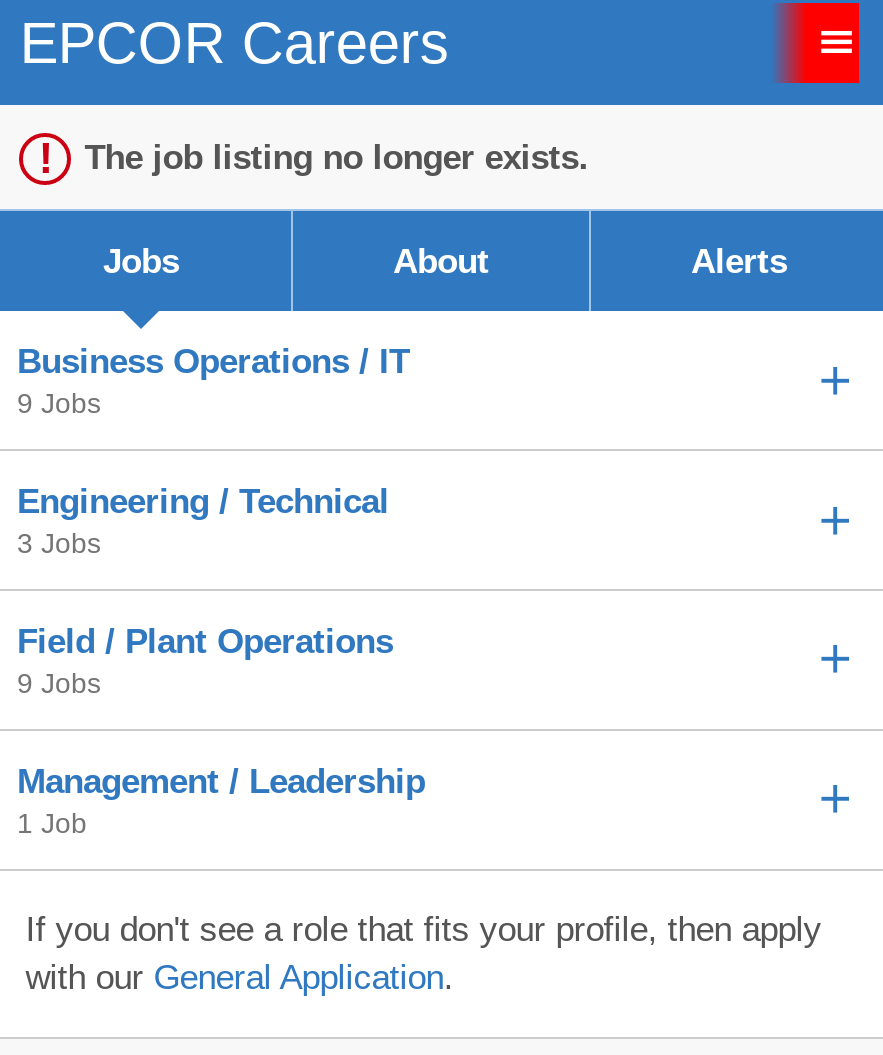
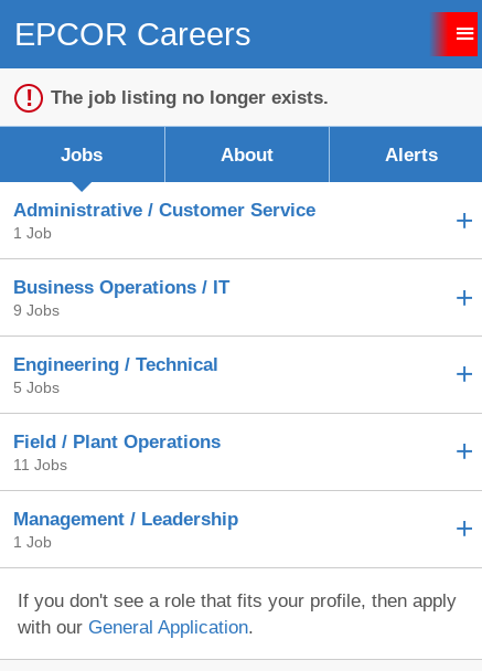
none -> [13,199,315,242] Administrative / Customer Service | 1 Job
[17,527,101,559] 3 Jobs -> [13,379,60,396] 5 Jobs
[17,667,101,699] 9 Jobs -> [13,456,67,473] 11 Jobs

